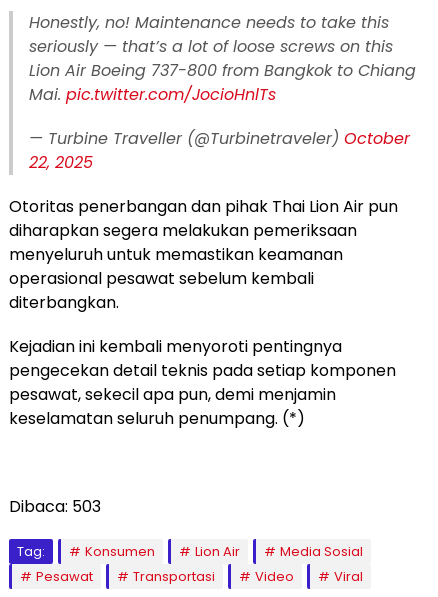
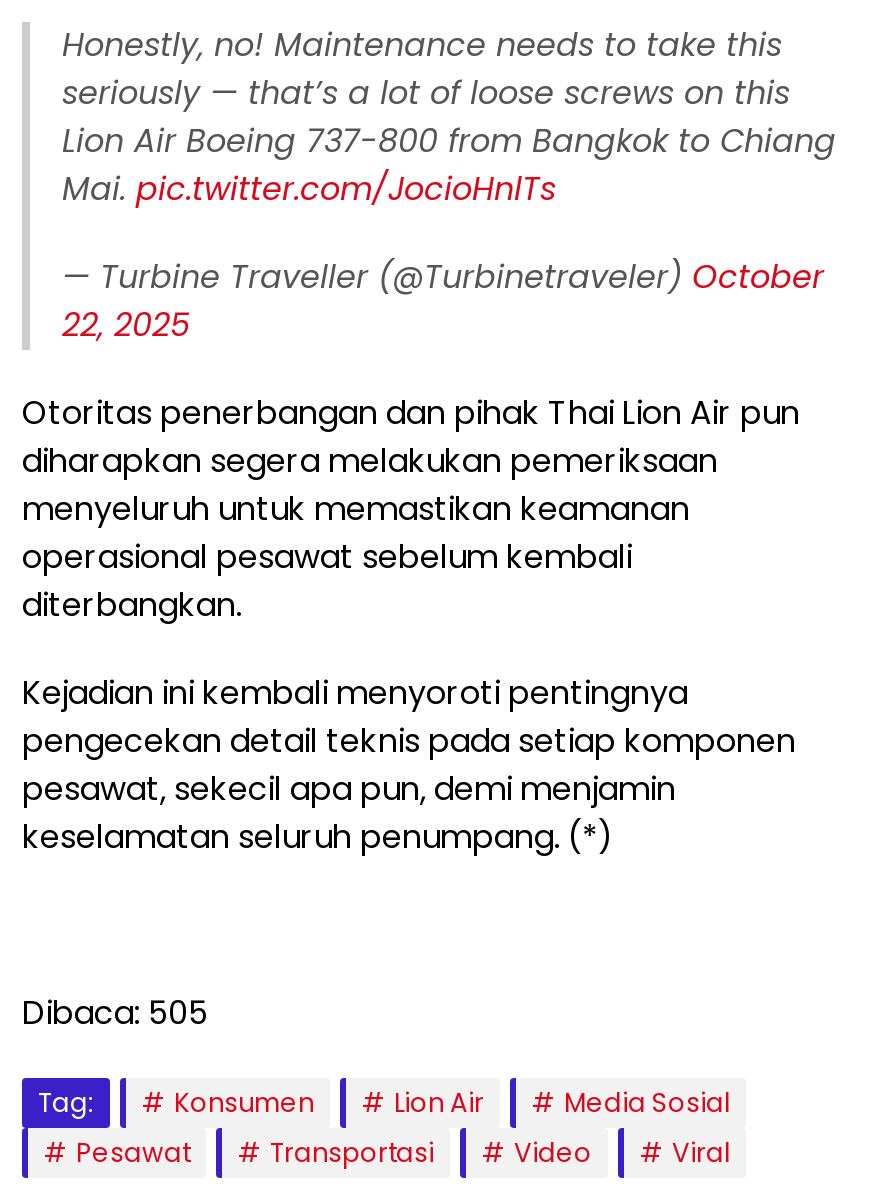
[9,495,101,518] Dibaca: 503 -> [22,990,208,1036] Dibaca: 505

